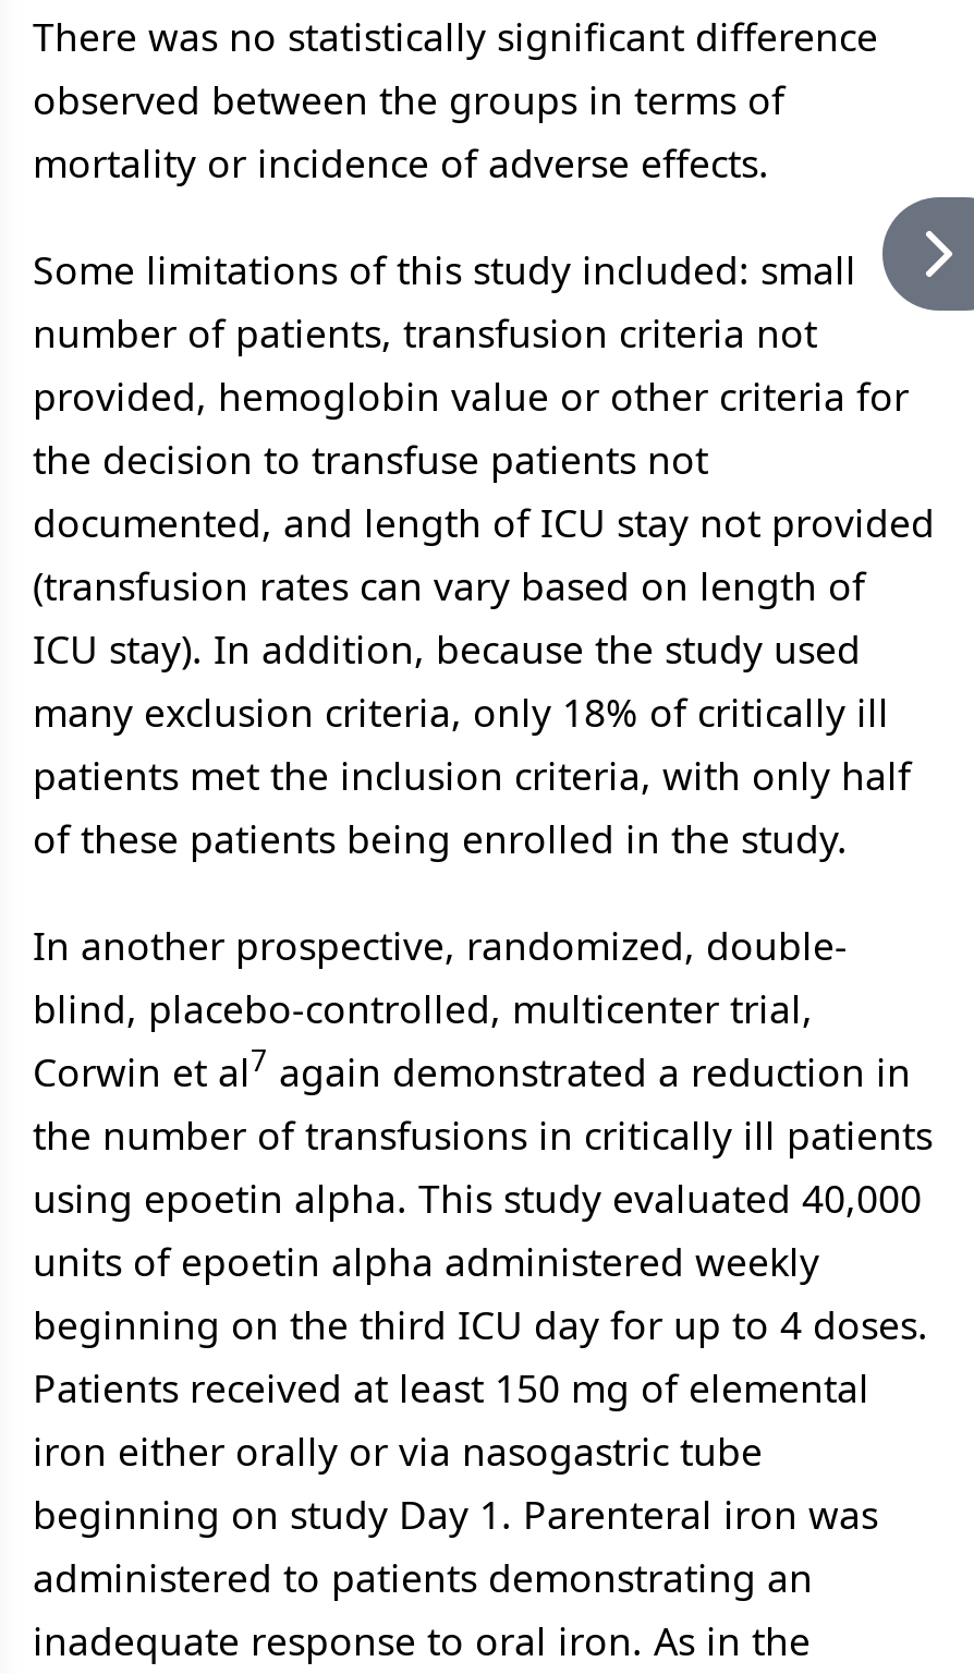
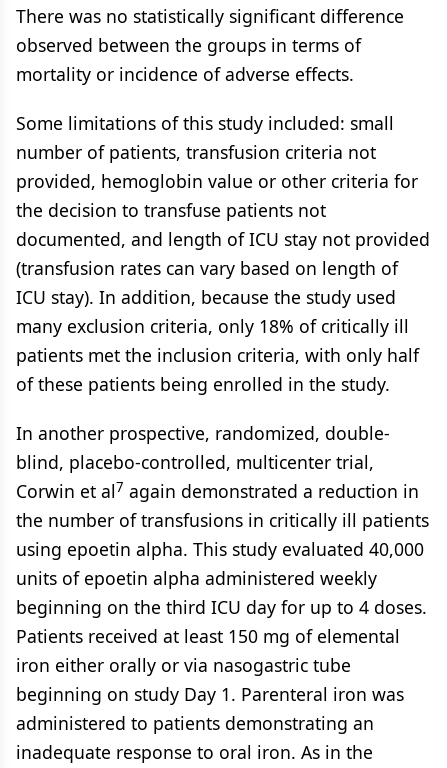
[880,194,967,314] [image] -> none

